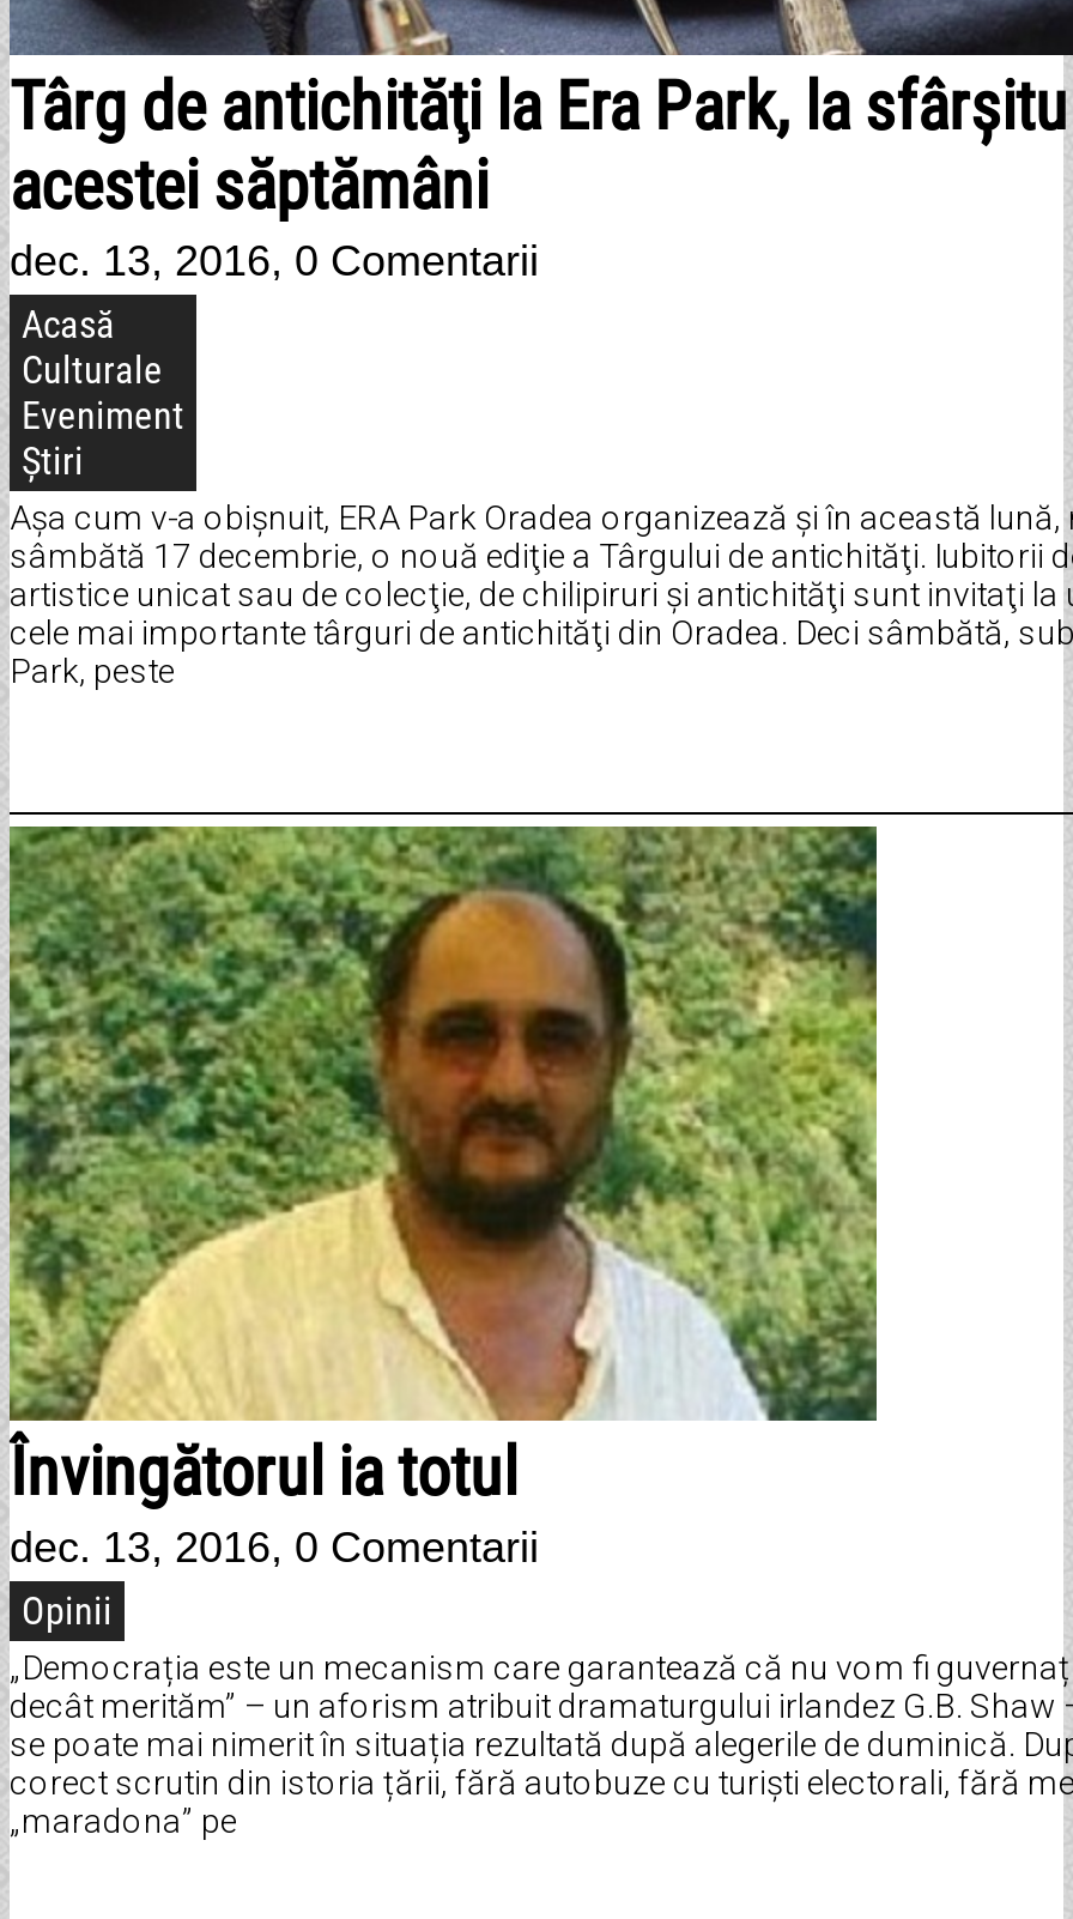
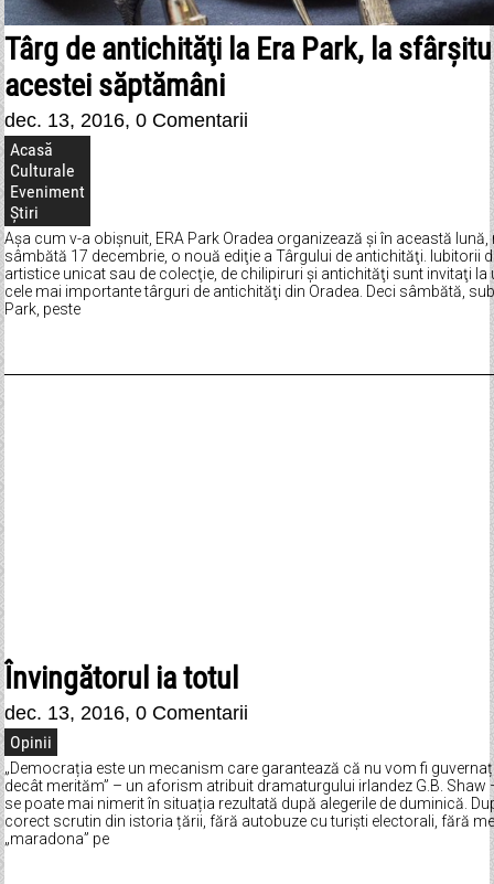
[7,824,879,1423] [image] -> none

